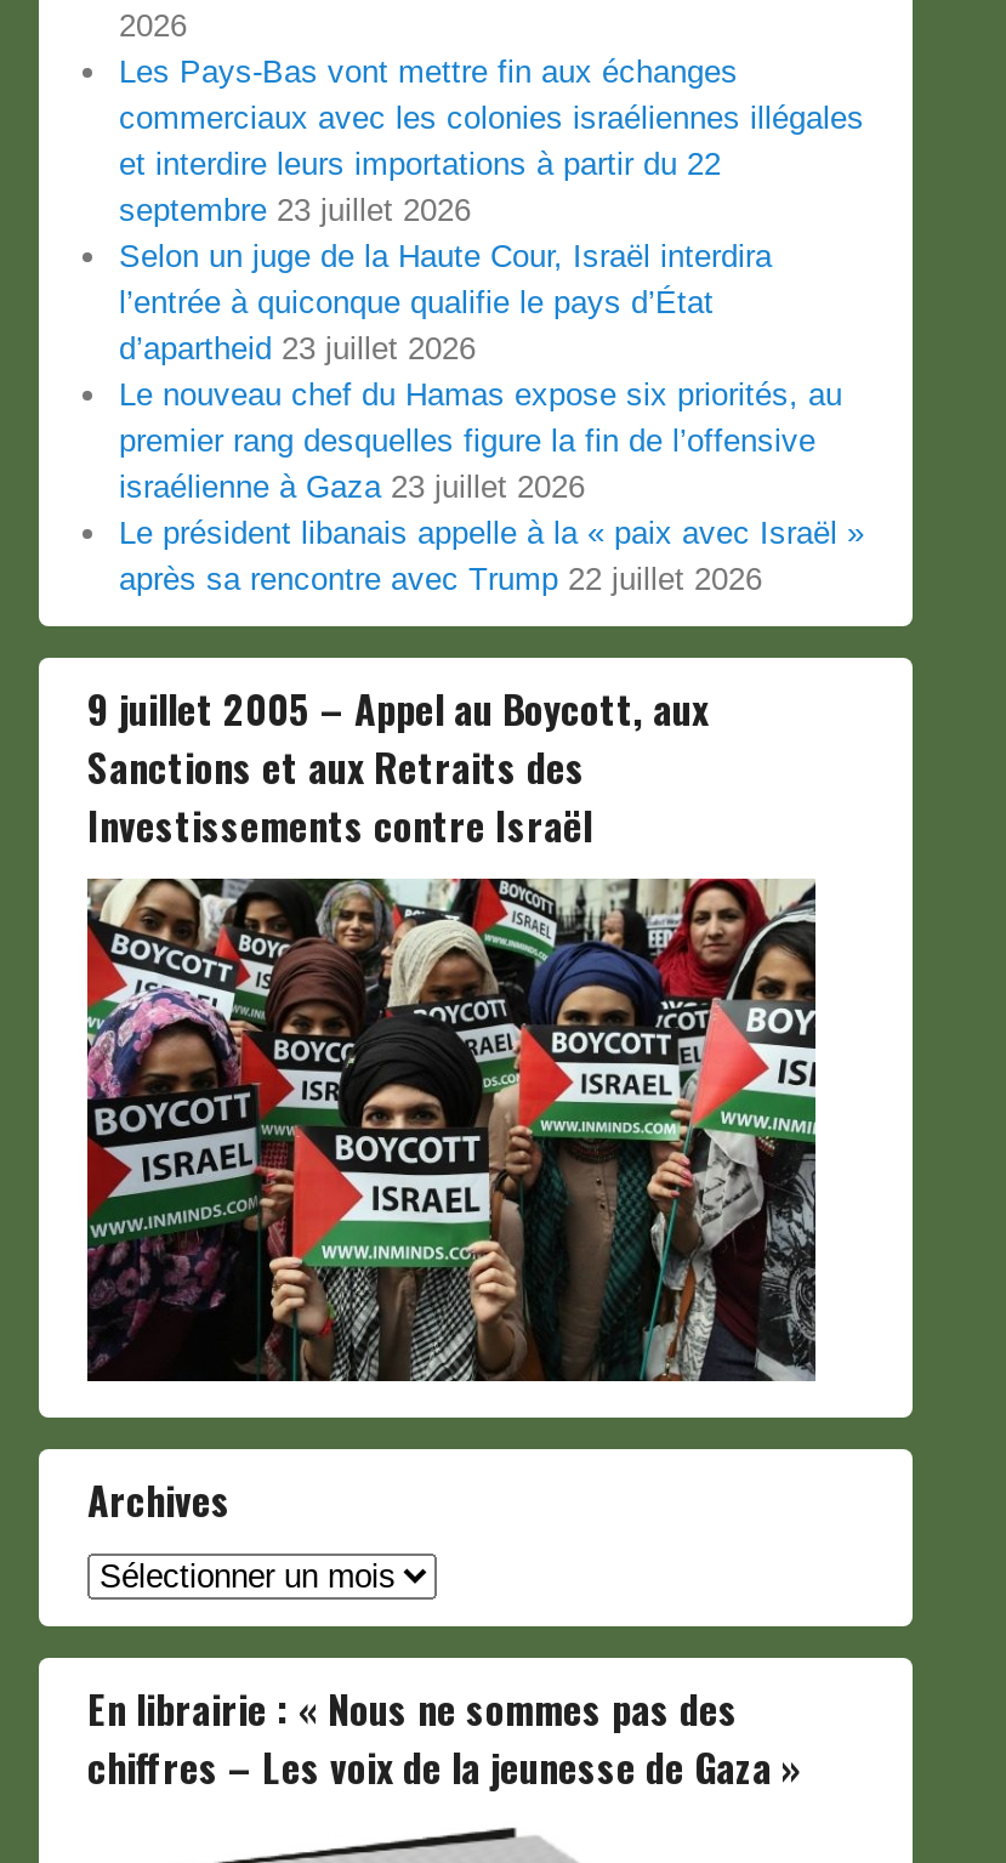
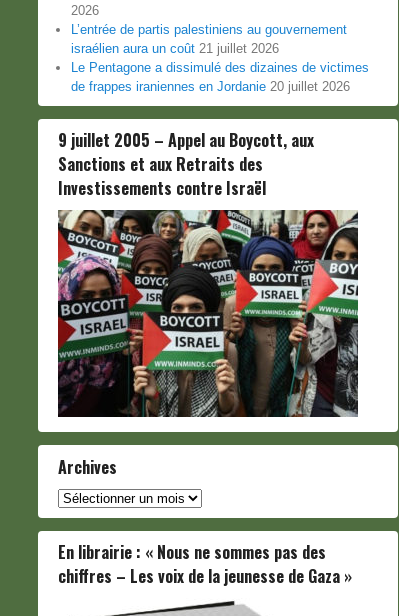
[119,52,864,596] Les Pays-Bas vont mettre fin aux échanges | commerciaux avec les colonies israéliennes illégales | et interdire leurs importations à partir du 22 | septembre 23 juillet 2026 | Selon un juge de la Haute Cour, Israël interdira | l’entrée à quiconque qualifie le pays d’État | d’apartheid 23 juillet 2026 | Le nouveau chef du Hamas expose six priorités, au | premier rang desquelles figure la fin de l’offensive | israélienne à Gaza 23 juillet 2026 | Le président libanais appelle à la « paix avec Israël » | après sa rencontre avec Trump 22 juillet 2026 -> [71,22,369,94] L’entrée de partis palestiniens au gouvernement | israélien aura un coût 21 juillet 2026 | Le Pentagone a dissimulé des dizaines de victimes | de frappes iraniennes en Jordanie 20 juillet 2026

